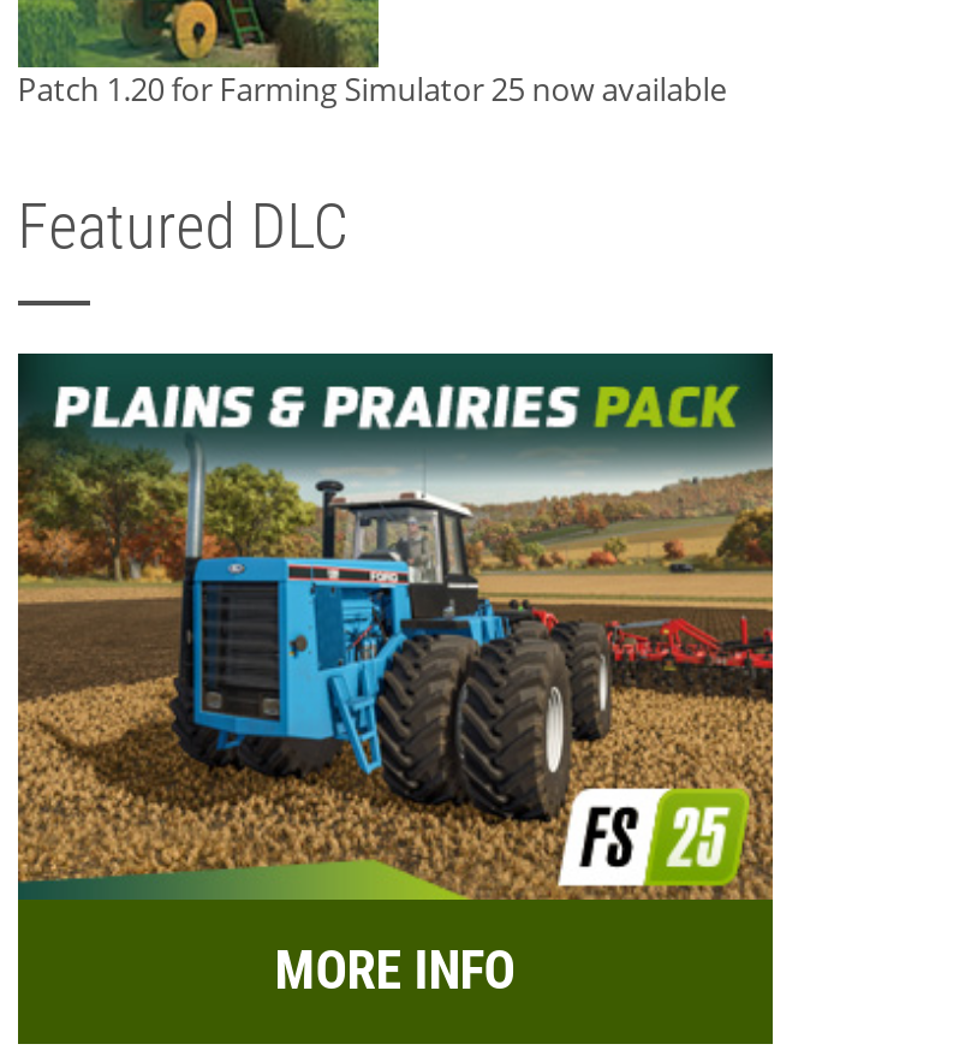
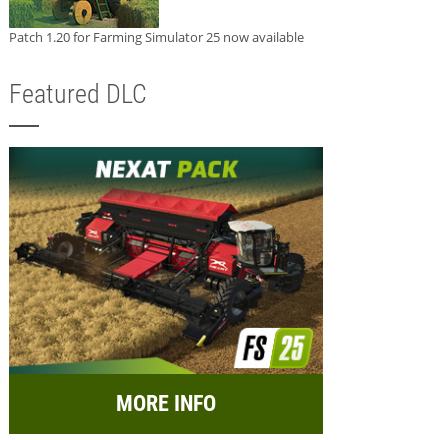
[16,382,775,897] [image] -> [8,159,324,373] [image]

